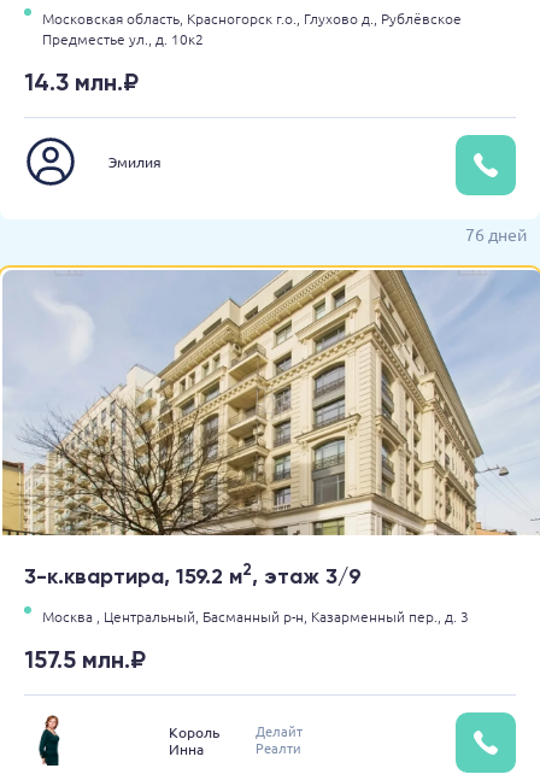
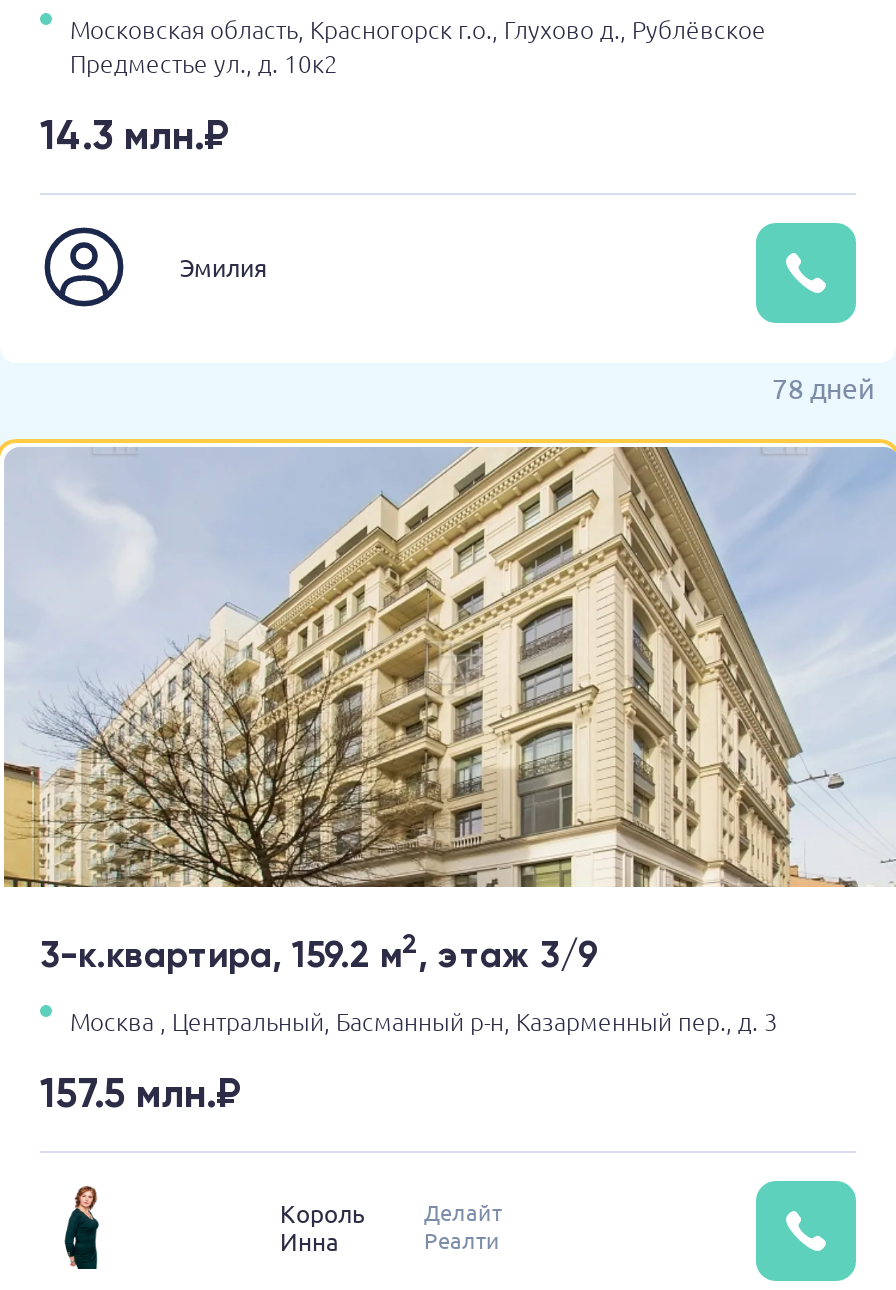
[465,223,527,245] 76 дней -> [772,369,874,405] 78 дней

